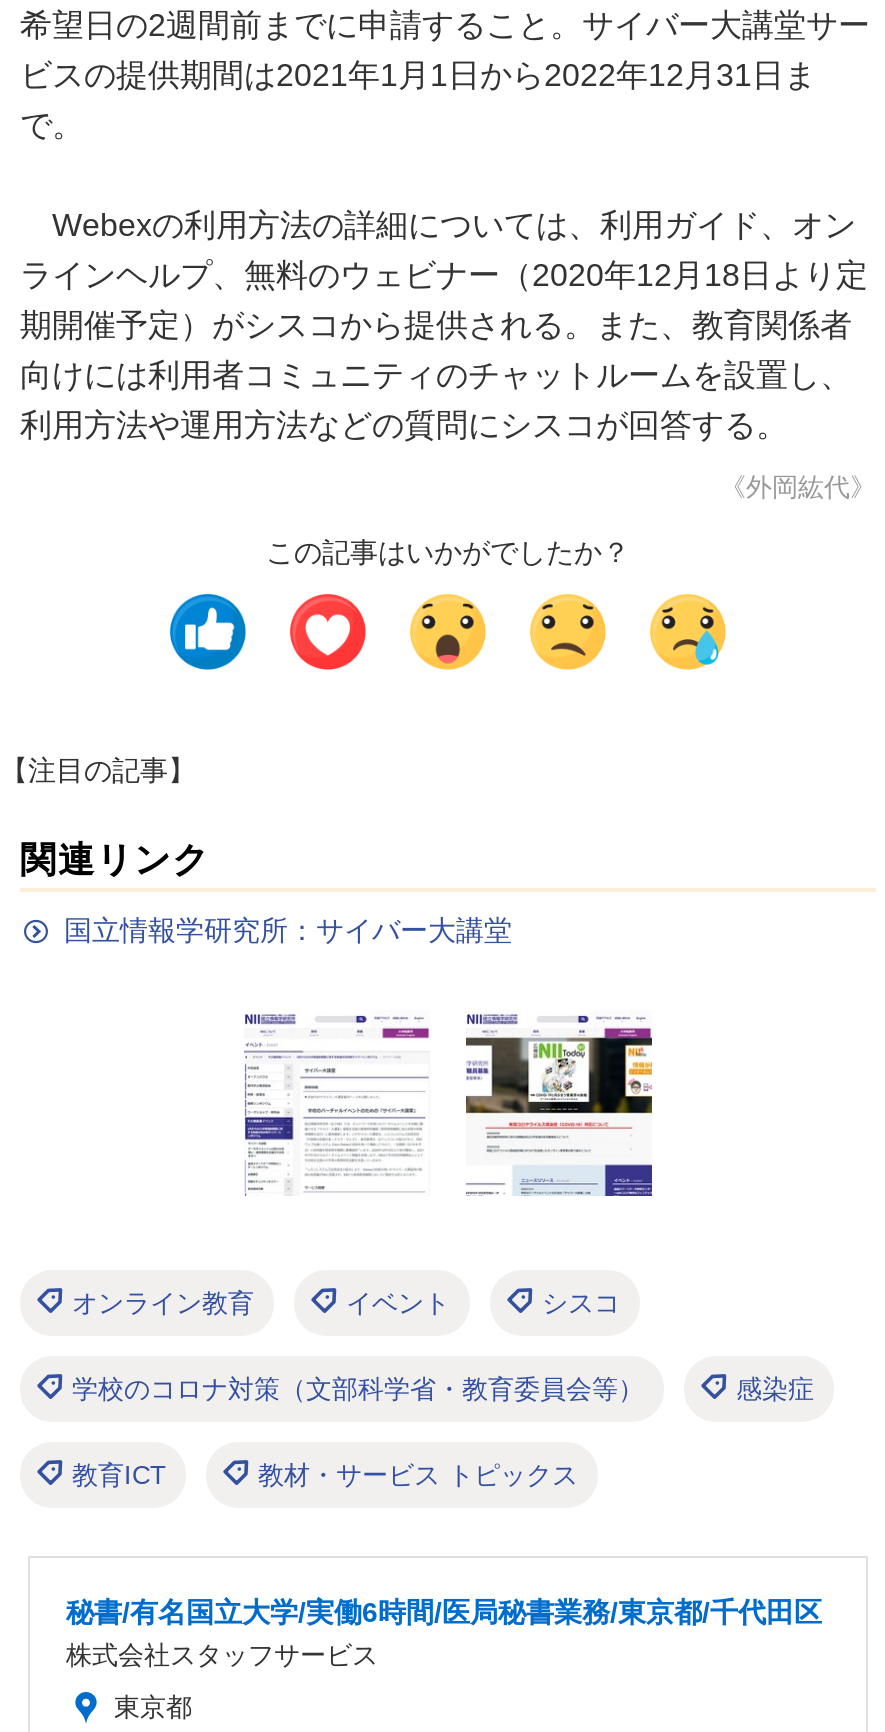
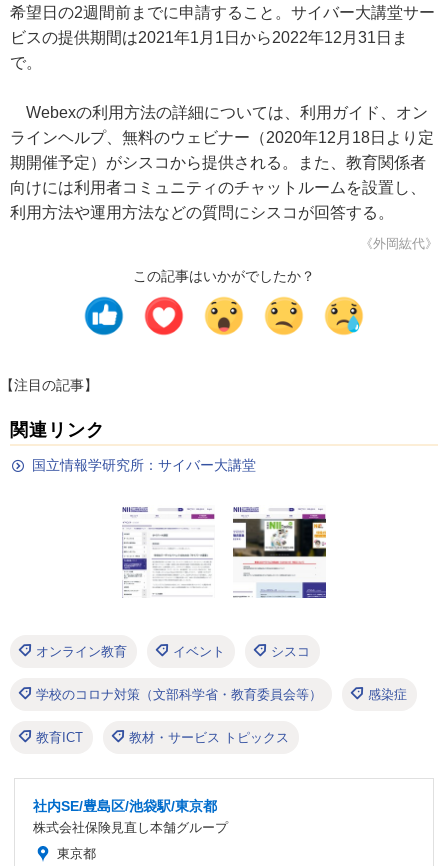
[66,1597,822,1671] 秘書/有名国立大学/実働6時間/医局秘書業務/東京都/千代田区 | 株式会社スタッフサービス -> [33,798,228,835] 社内SE/豊島区/池袋駅/東京都 | 株式会社保険見直し本舗グループ

